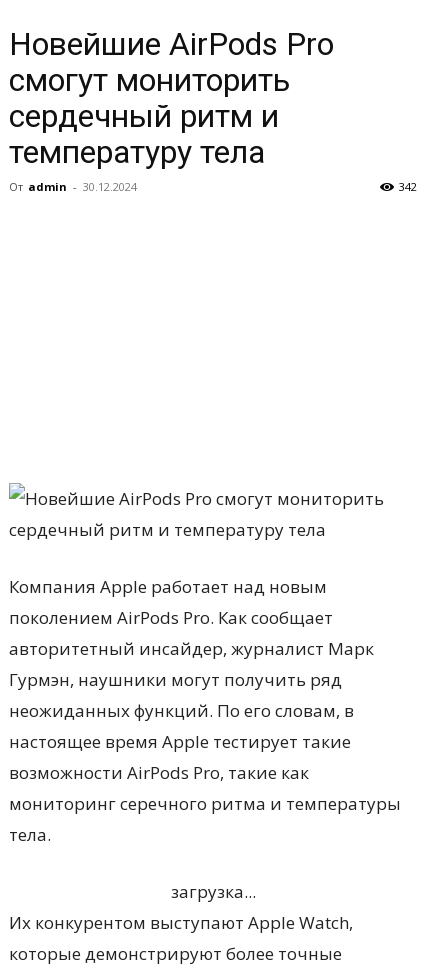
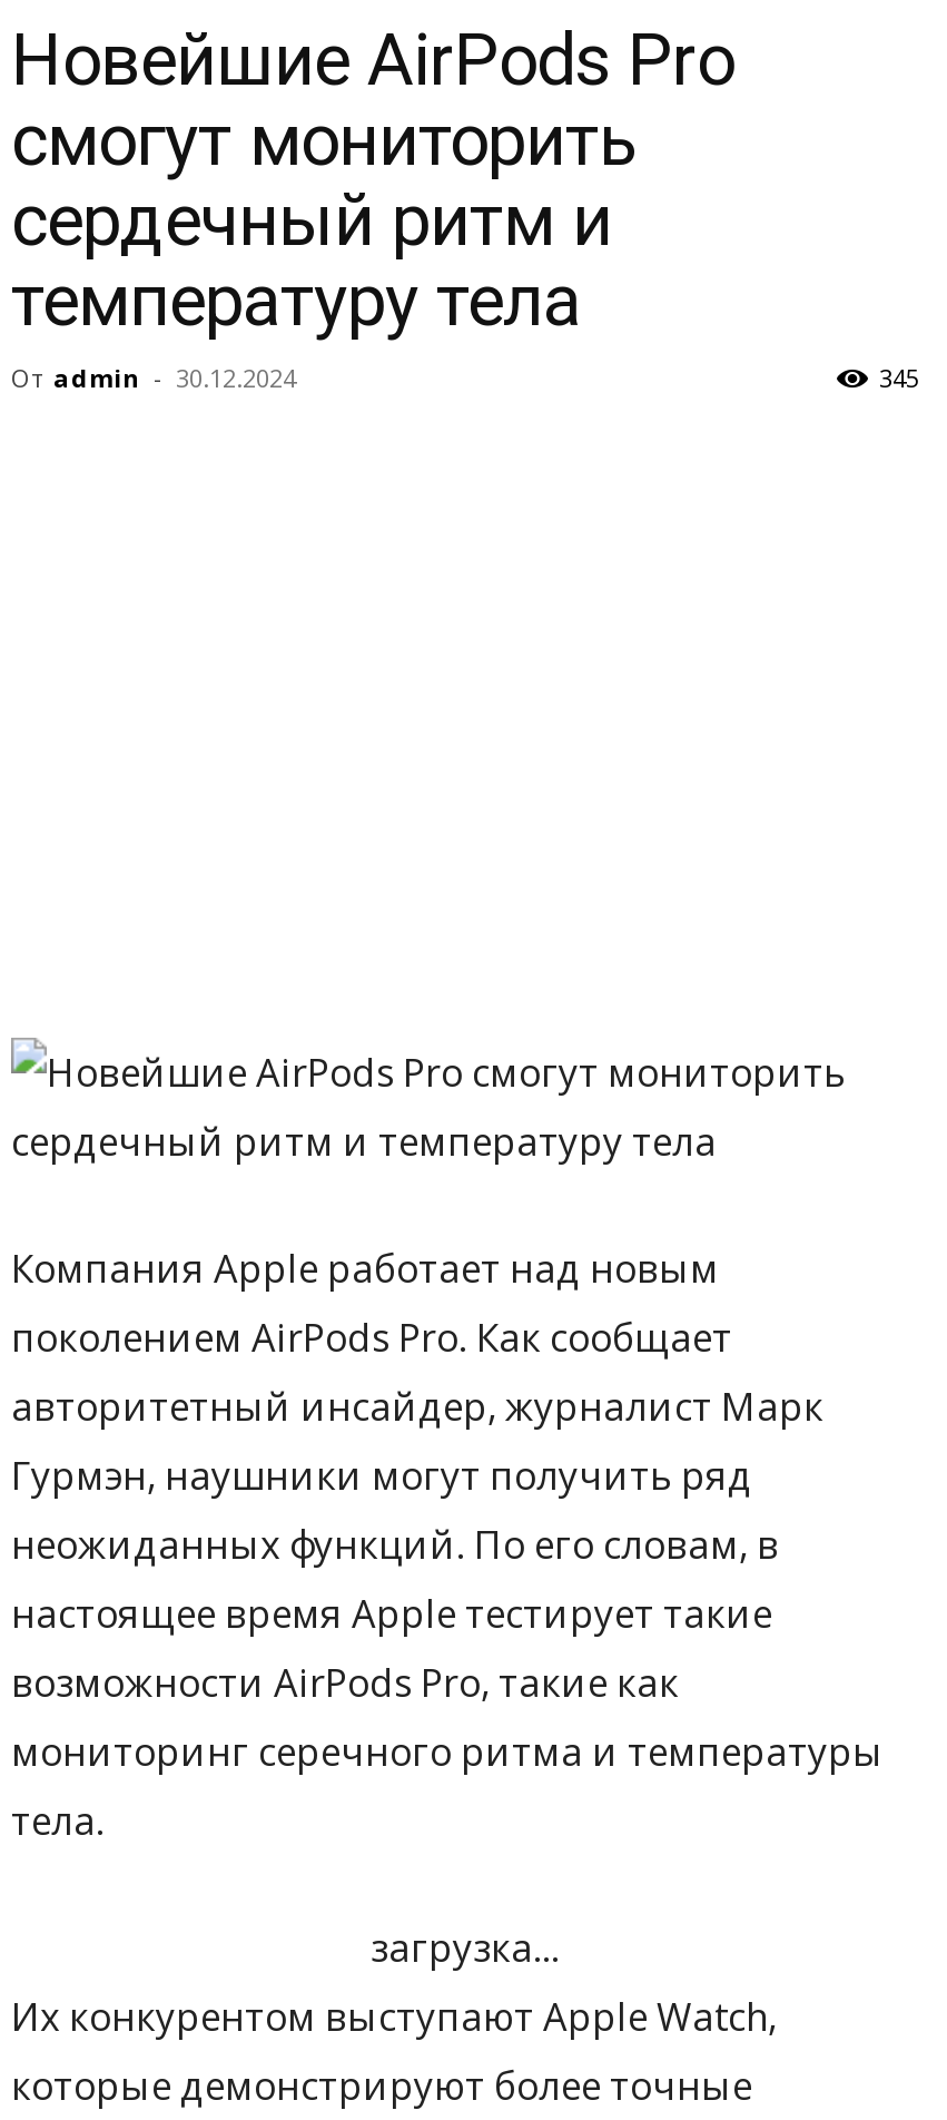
[399,179,417,194] 342 -> [879,361,919,394] 345

